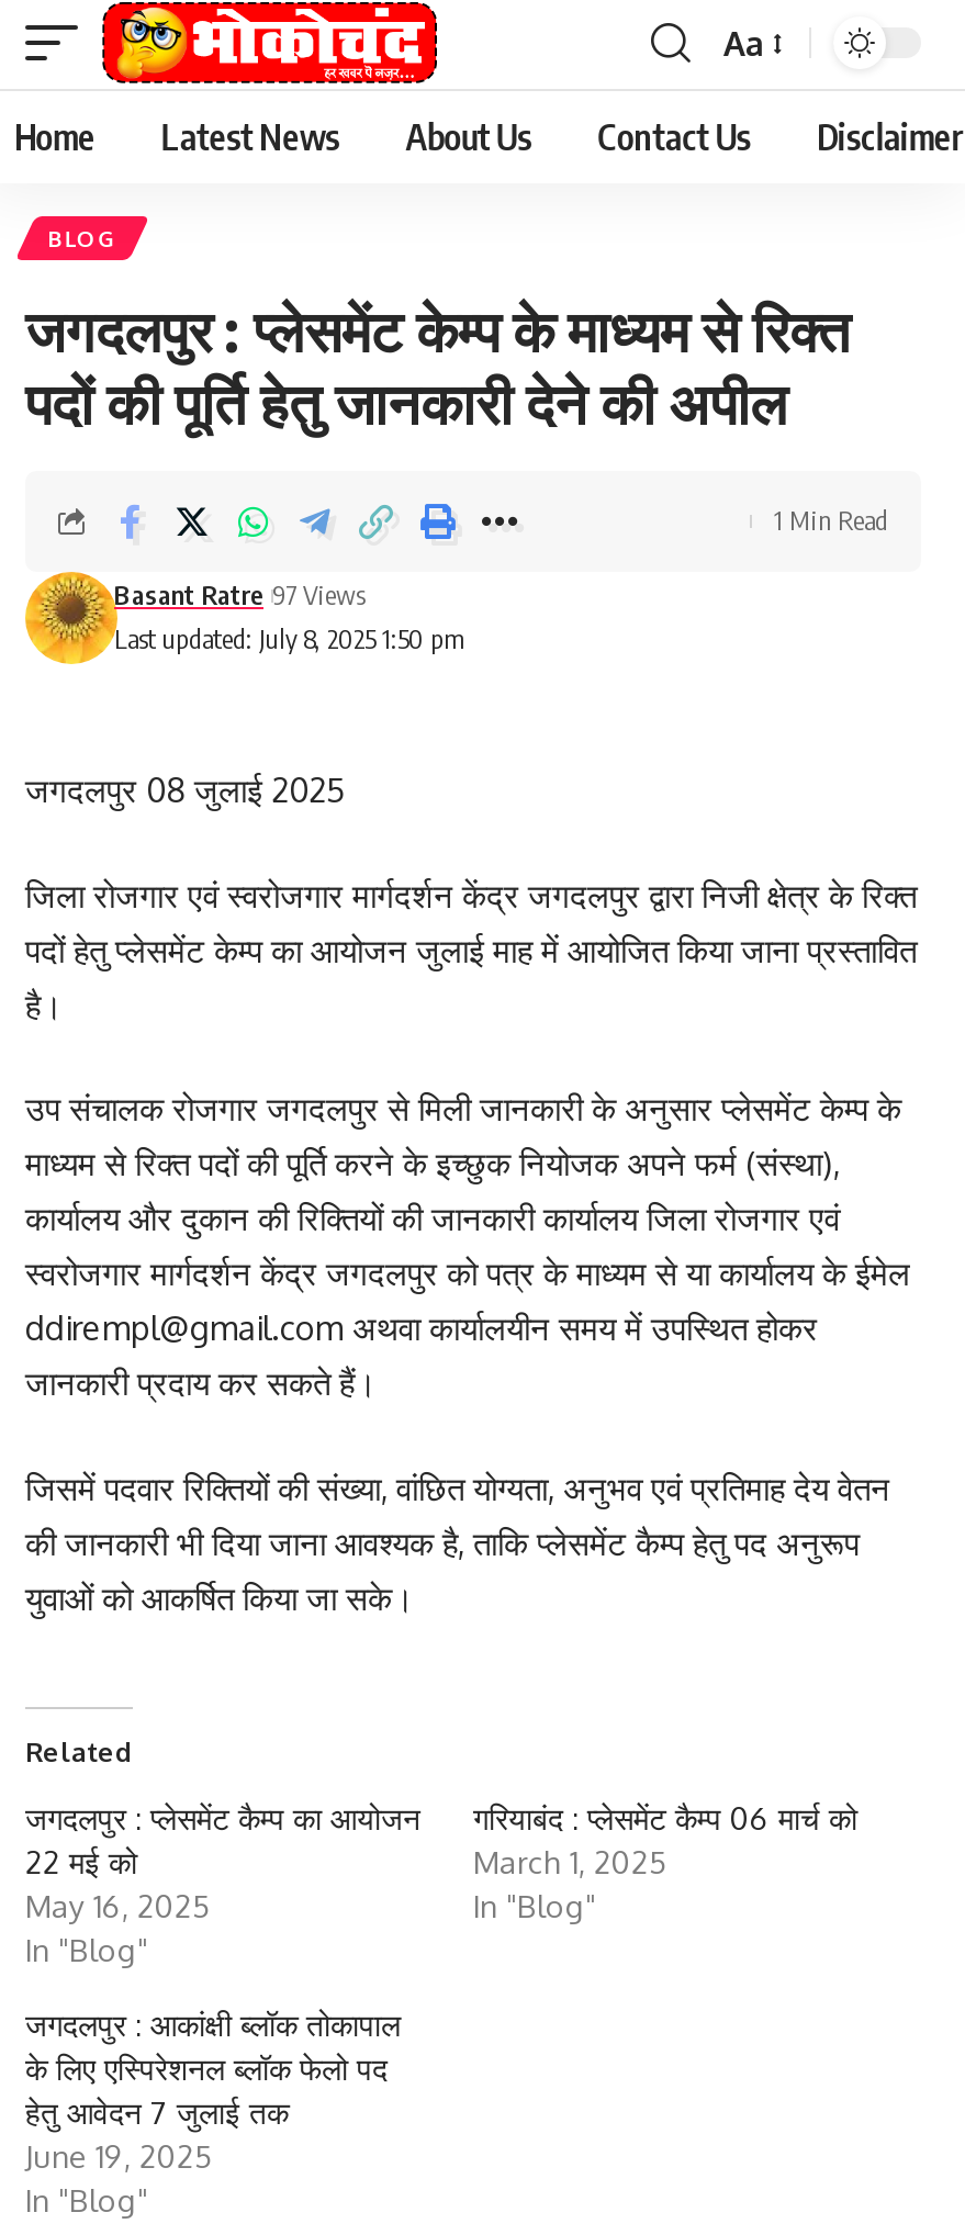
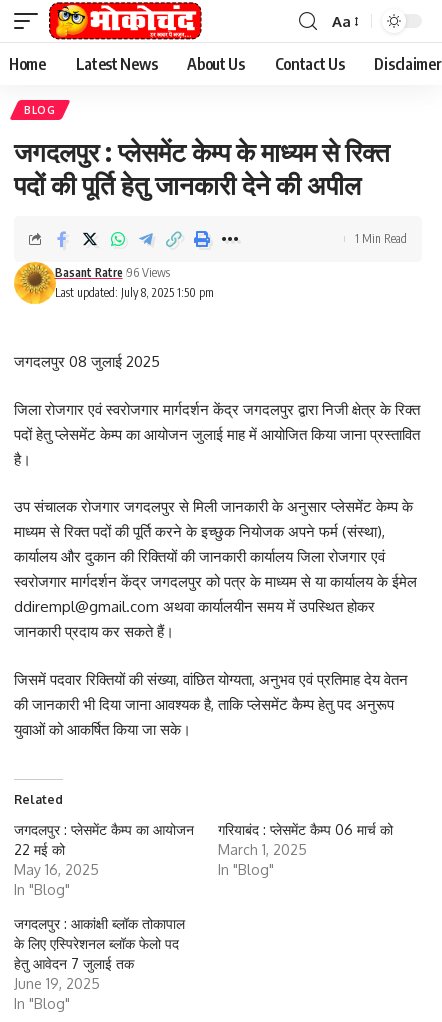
[114,579,364,611] Basant Ratre 97 Views -> [54,265,169,280] Basant Ratre 96 Views

